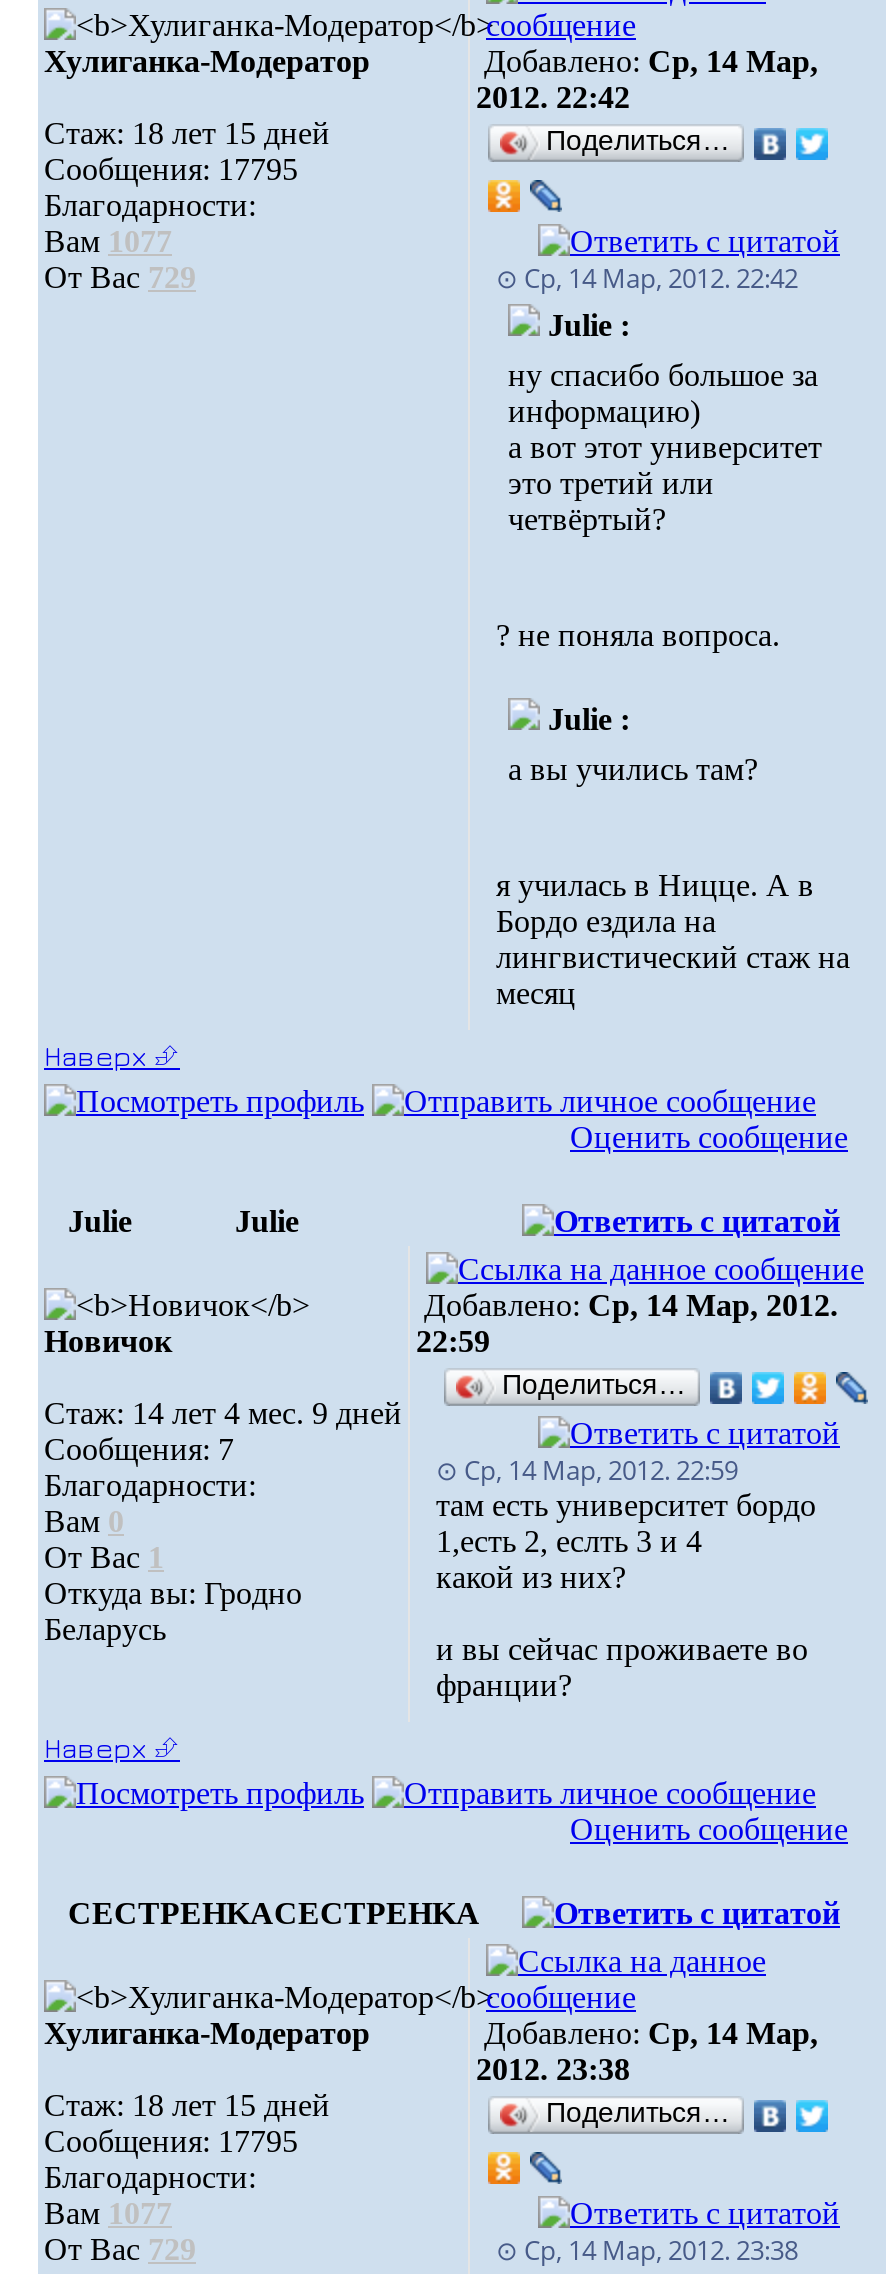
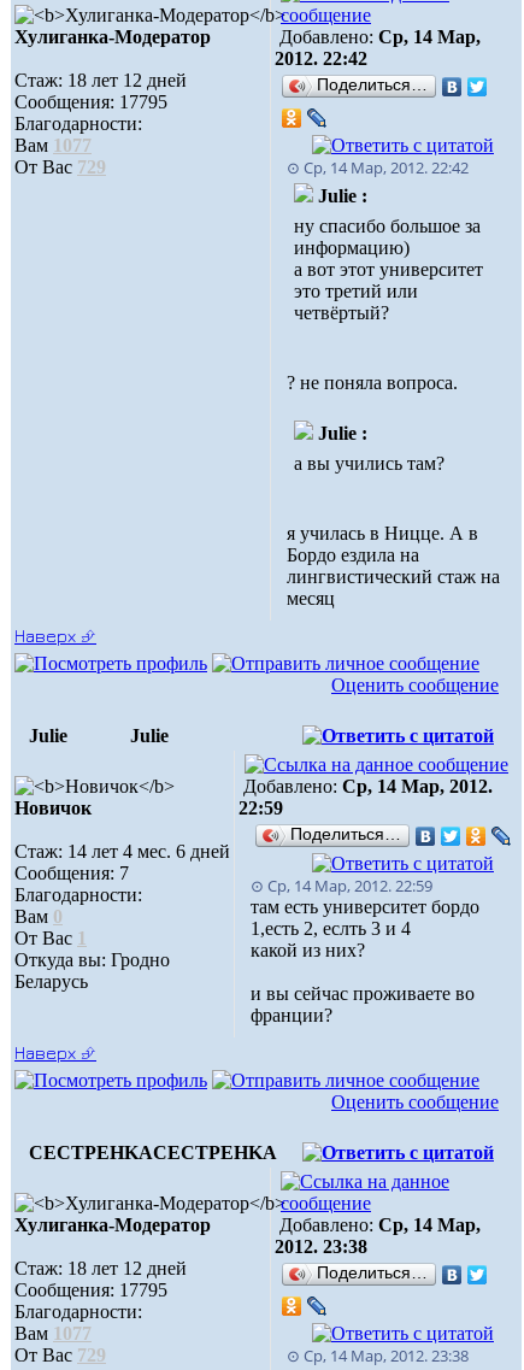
[44,116,330,150] Стаж: 18 лет 15 дней -> [14,70,187,90] Стаж: 18 лет 12 дней
[44,1396,402,1430] Стаж: 14 лет 4 мес. 9 дней -> [14,841,230,862] Стаж: 14 лет 4 мес. 6 дней
[44,2088,330,2122] Стаж: 18 лет 15 дней -> [14,1258,187,1278] Стаж: 18 лет 12 дней

